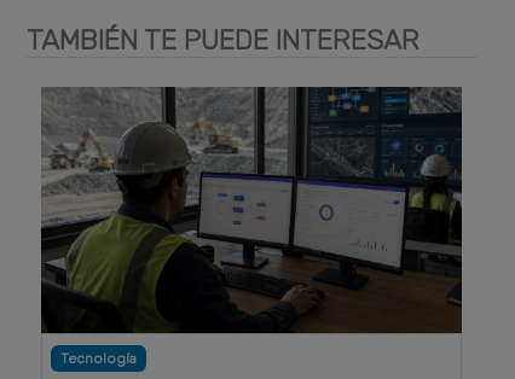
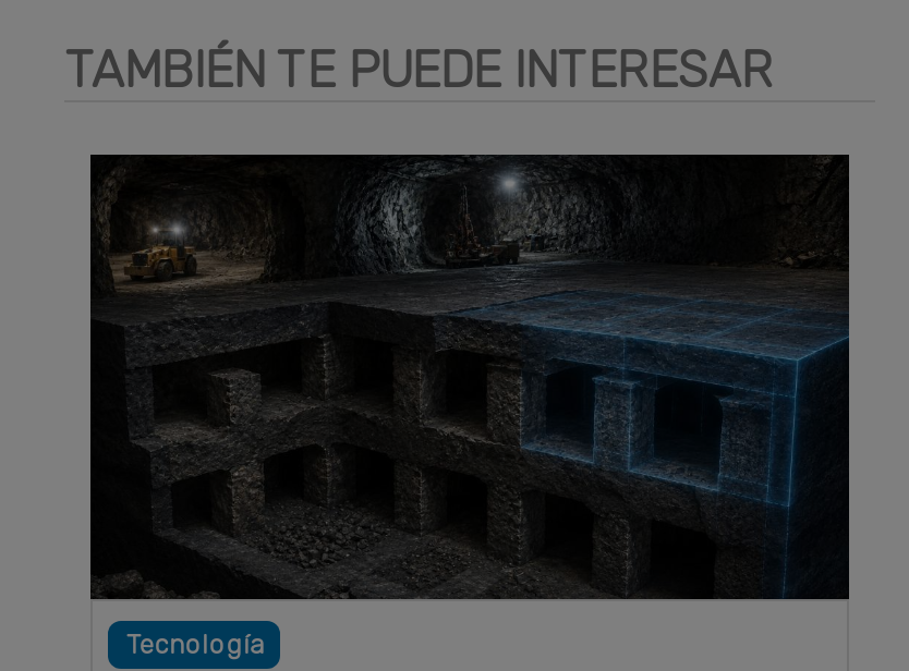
[41,86,462,333] [image] -> [88,152,849,599] [image]

